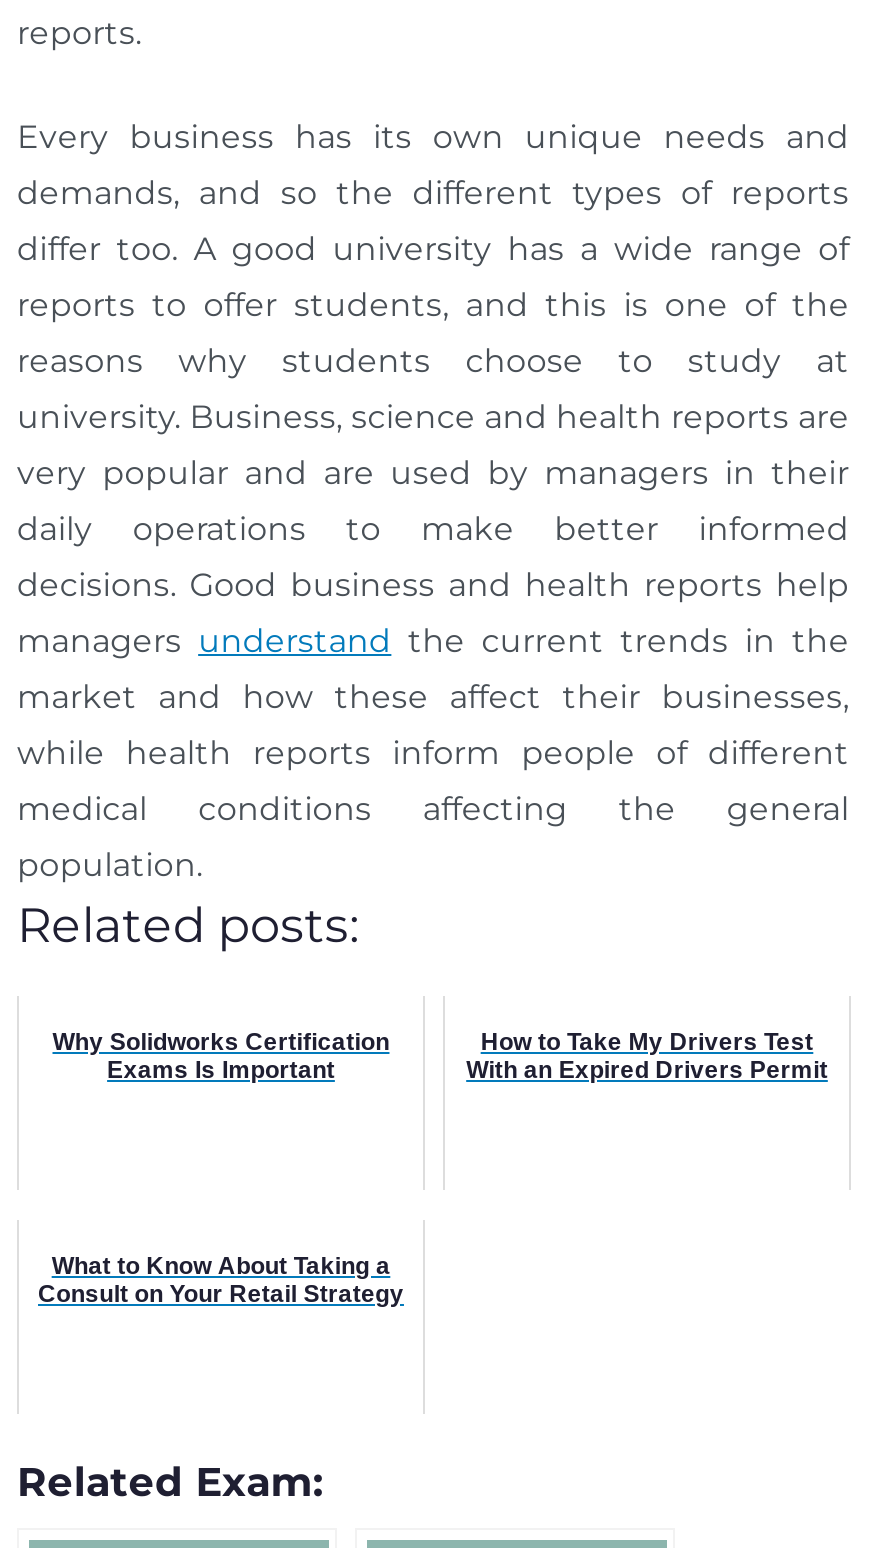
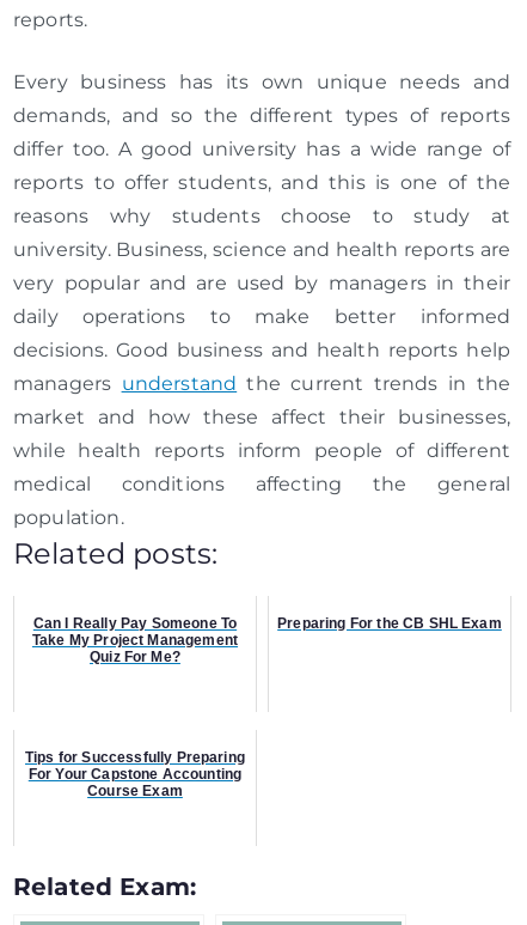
[53,1028,389,1084] Why Solidworks Certification | Exams Is Important -> [32,615,238,665] Can I Really Pay Someone To | Take My Project Management | Quiz For Me?
[466,1028,828,1084] How to Take My Drivers Test | With an Expired Drivers Permit -> [277,615,502,632] Preparing For the CB SHL Exam
[38,1252,404,1308] What to Know About Taking a | Consult on Your Retail Strategy -> [25,749,245,799] Tips for Successfully Preparing | For Your Capstone Accounting | Course Exam

